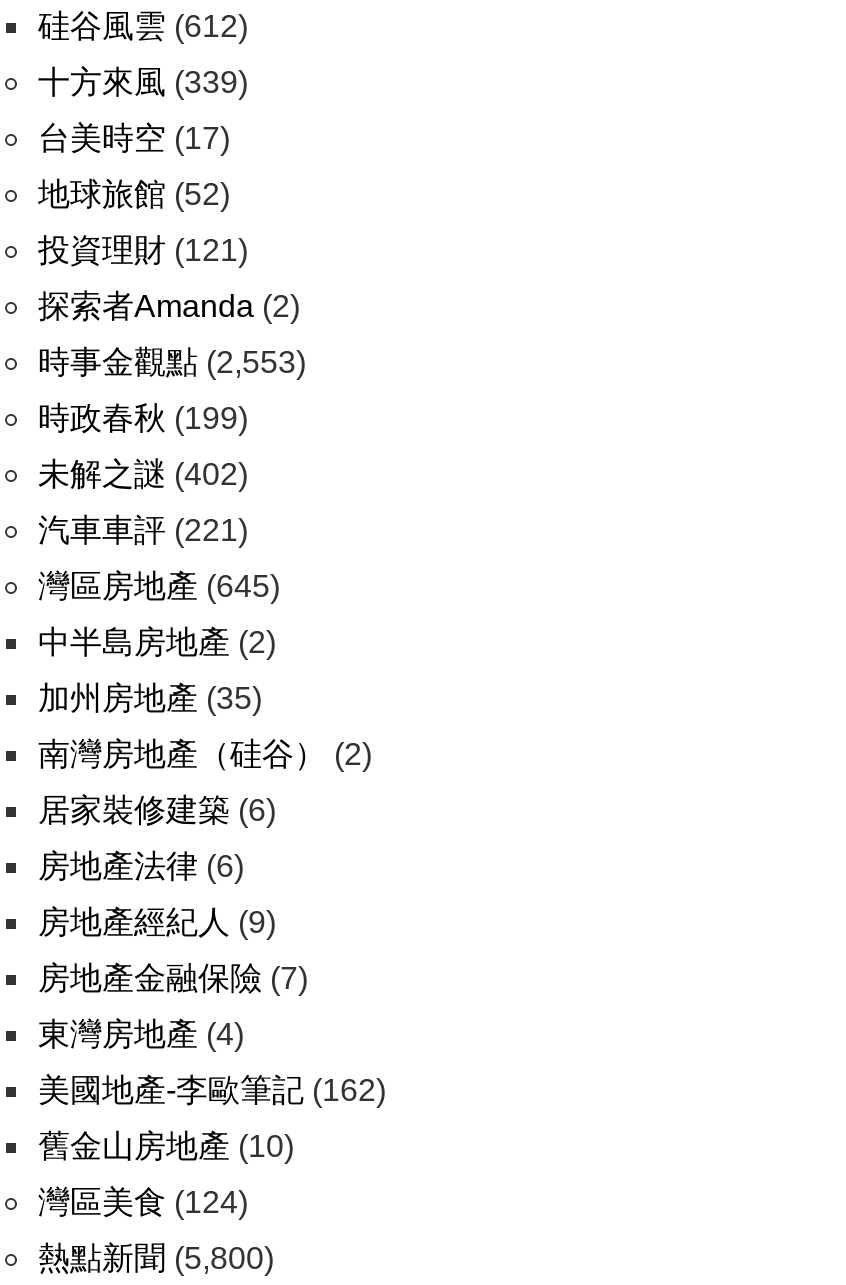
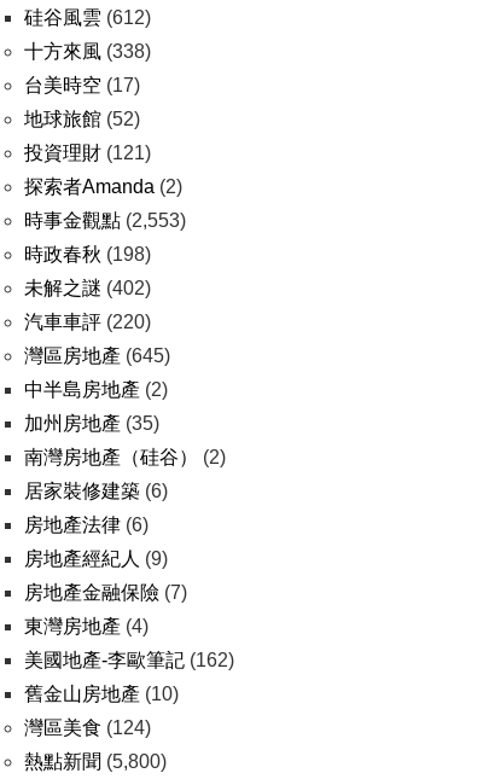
[38,65,248,99] 十方來風(339) -> [24,41,151,62] 十方來風(338)
[38,401,248,435] 時政春秋(199) -> [24,244,151,264] 時政春秋(198)
[38,513,248,547] 汽車車評(221) -> [24,312,151,332] 汽車車評(220)

